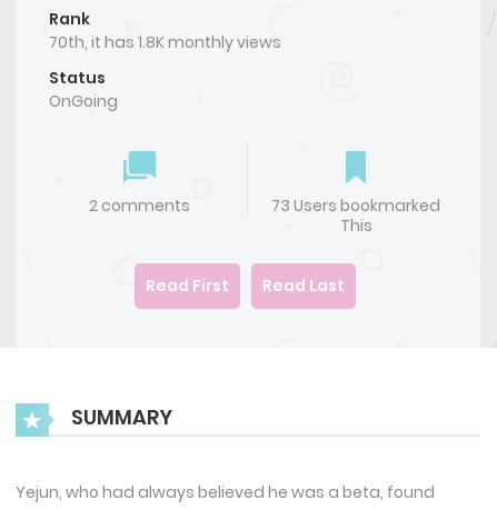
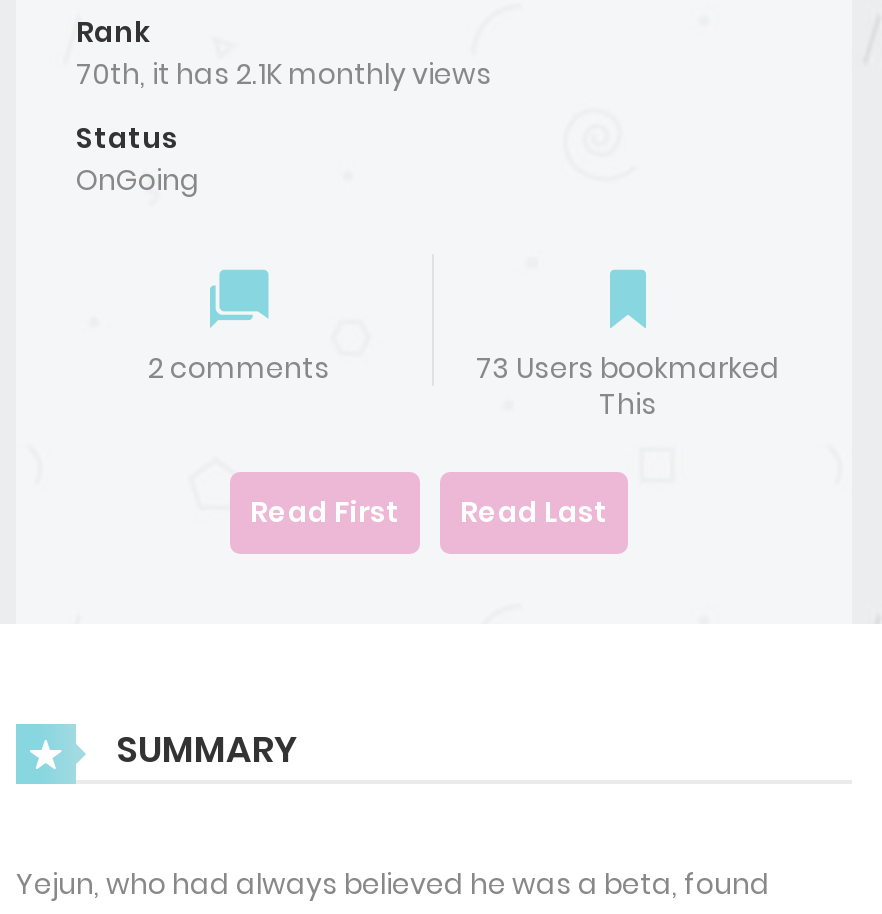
[49,32,281,54] 70th, it has 1.8K monthly views -> [76,55,492,95] 70th, it has 2.1K monthly views

